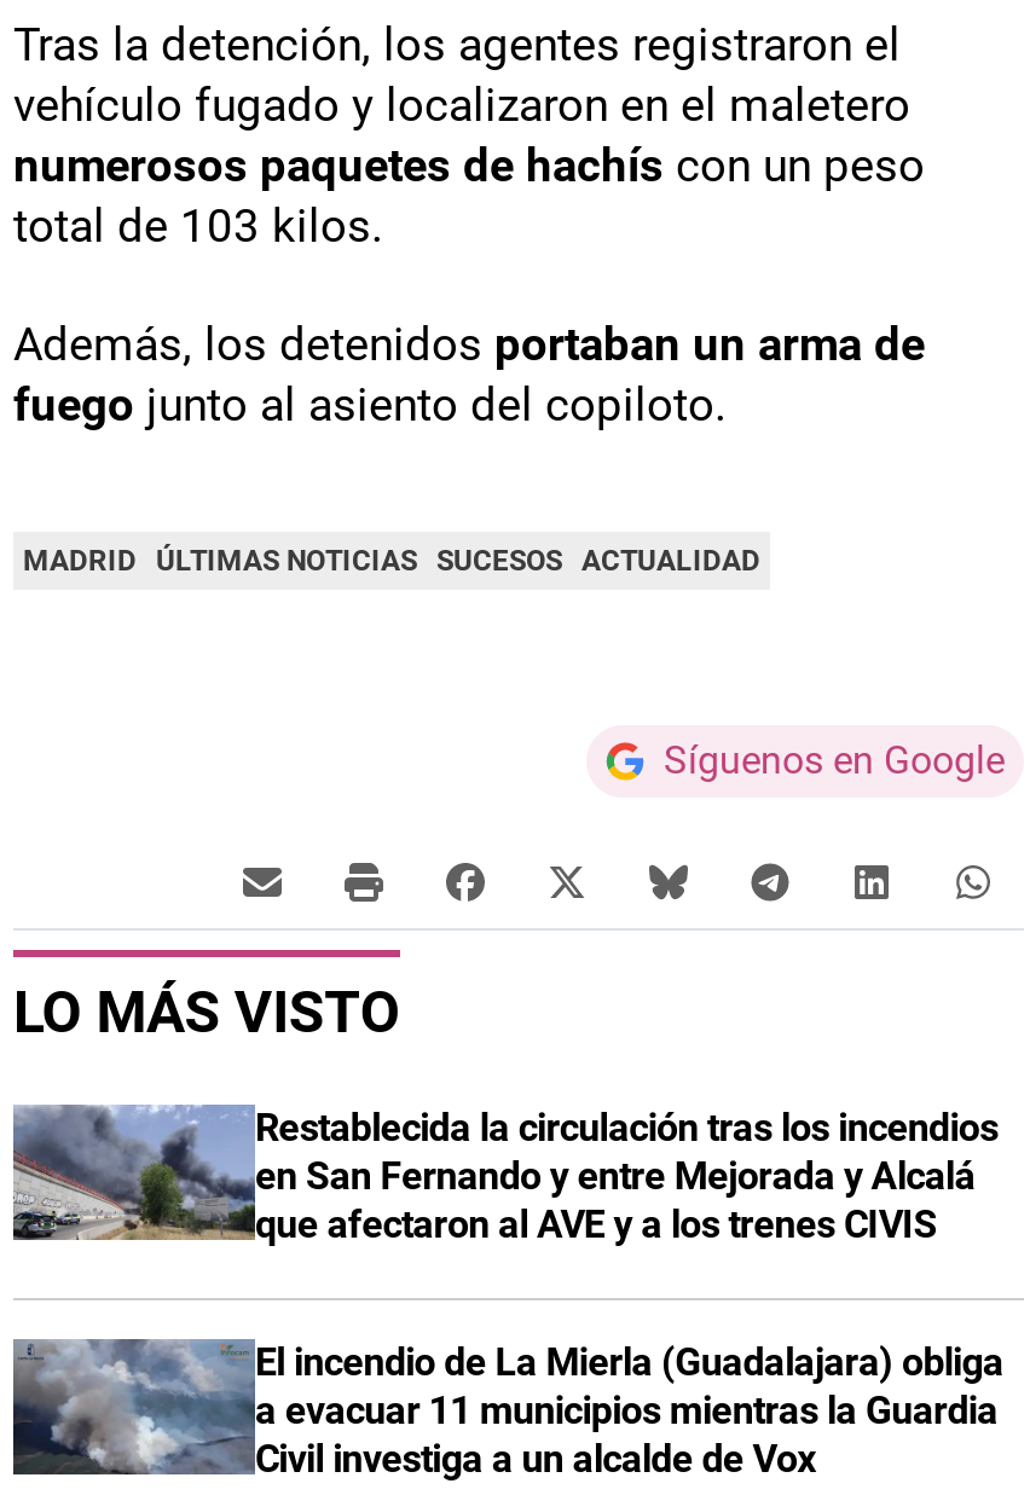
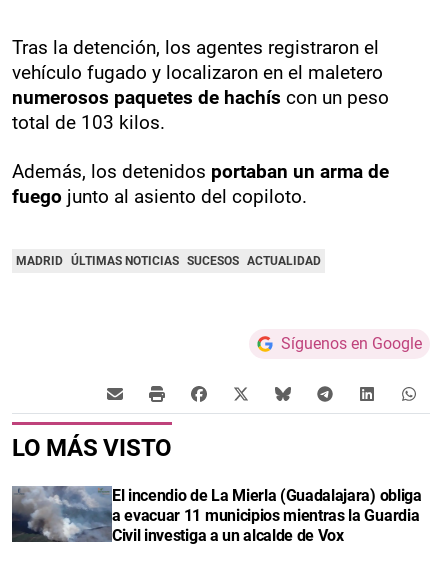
[11,1104,998,1247] [image] | Restablecida la circulación tras los incendios | en San Fernando y entre Mejorada y Alcalá | que afectaron al AVE y a los trenes CIVIS -> none

